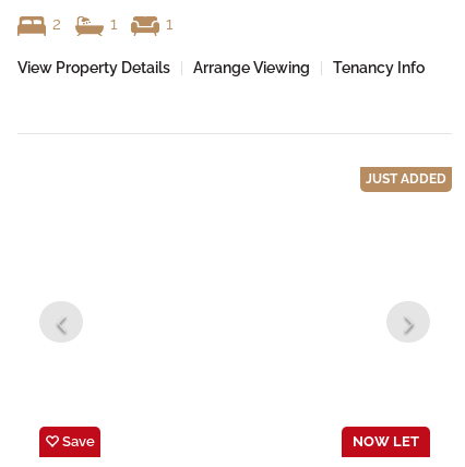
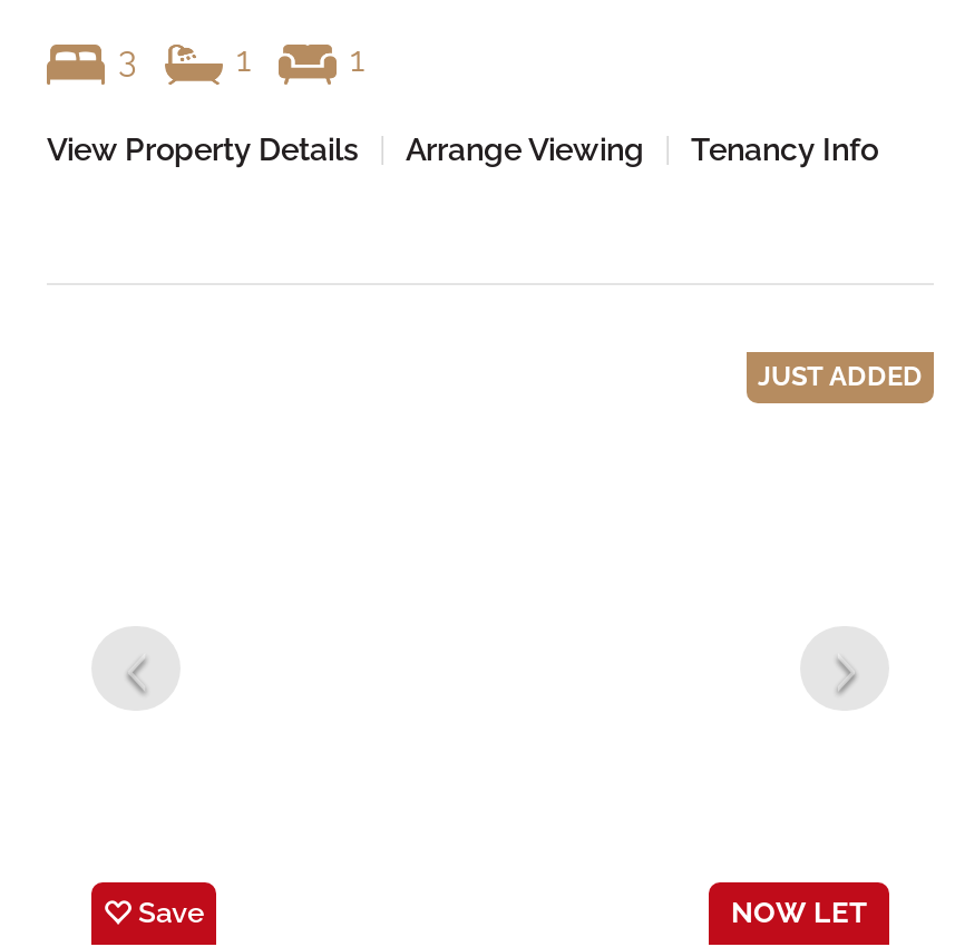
[52,15,61,34] 2 -> [118,41,136,81] 3

